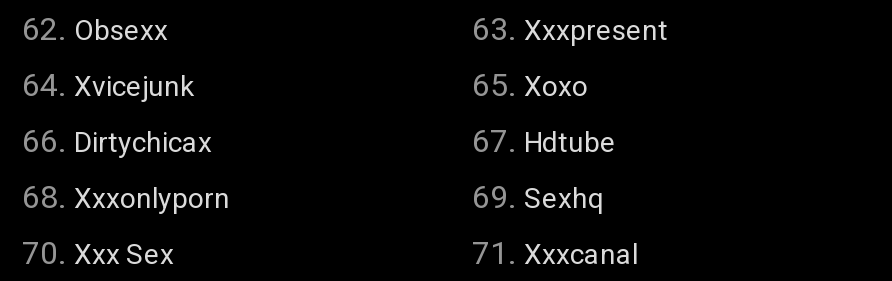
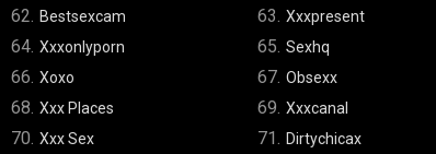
[22,10,168,48] 62. Obsexx -> [11,5,126,26] 62. Bestsexcam
[22,66,588,104] 64. Xvicejunk | 65. Xoxo -> [11,36,330,57] 64. Xxxonlyporn | 65. Sexhq
[22,122,616,160] 66. Dirtychicax | 67. Hdtube -> [11,67,337,87] 66. Xoxo | 67. Obsexx
[22,178,604,216] 68. Xxxonlyporn | 69. Sexhq -> [11,97,348,118] 68. Xxx Places | 69. Xxxcanal
[472,234,638,272] 71. Xxxcanal -> [257,128,362,149] 71. Dirtychicax

